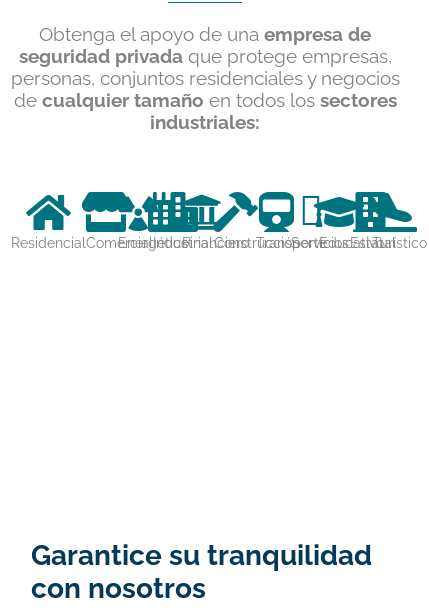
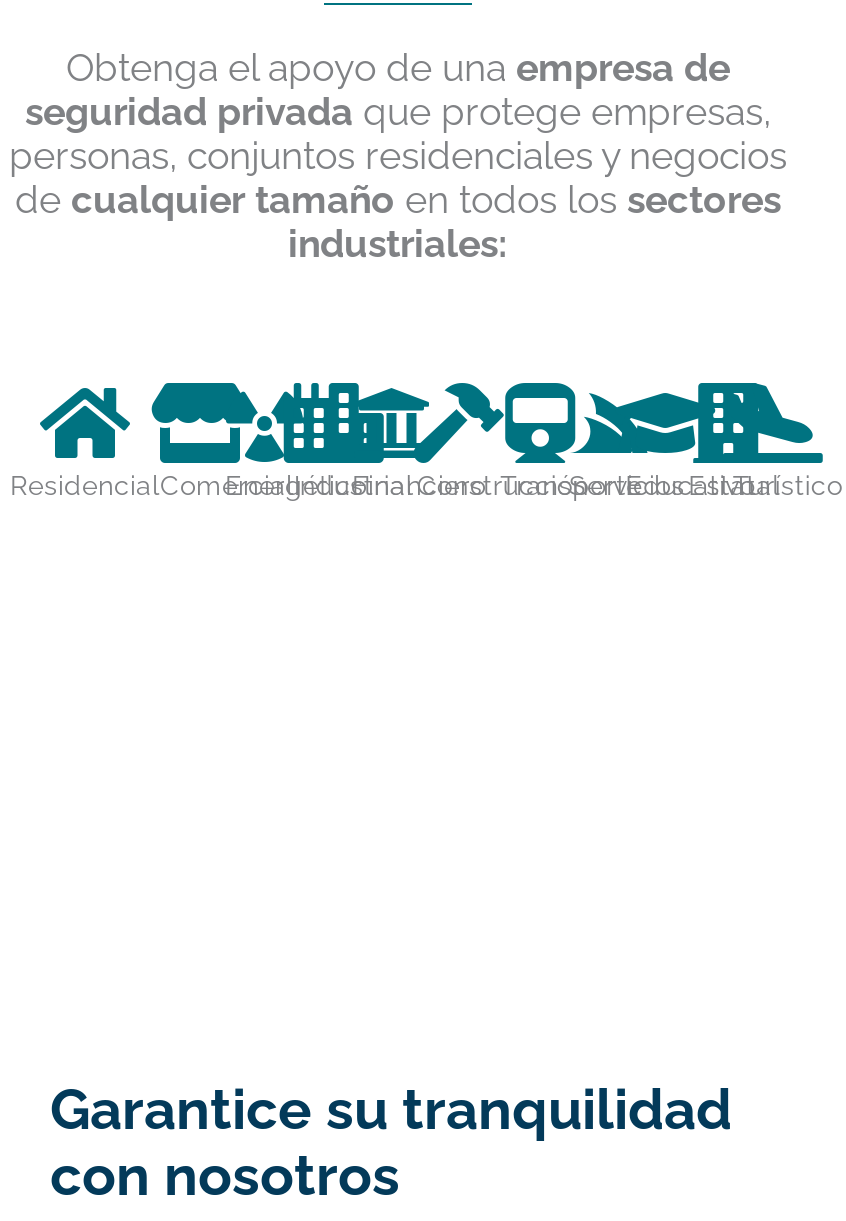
[290,195,331,227] [image] -> [568,391,644,455] [image]

